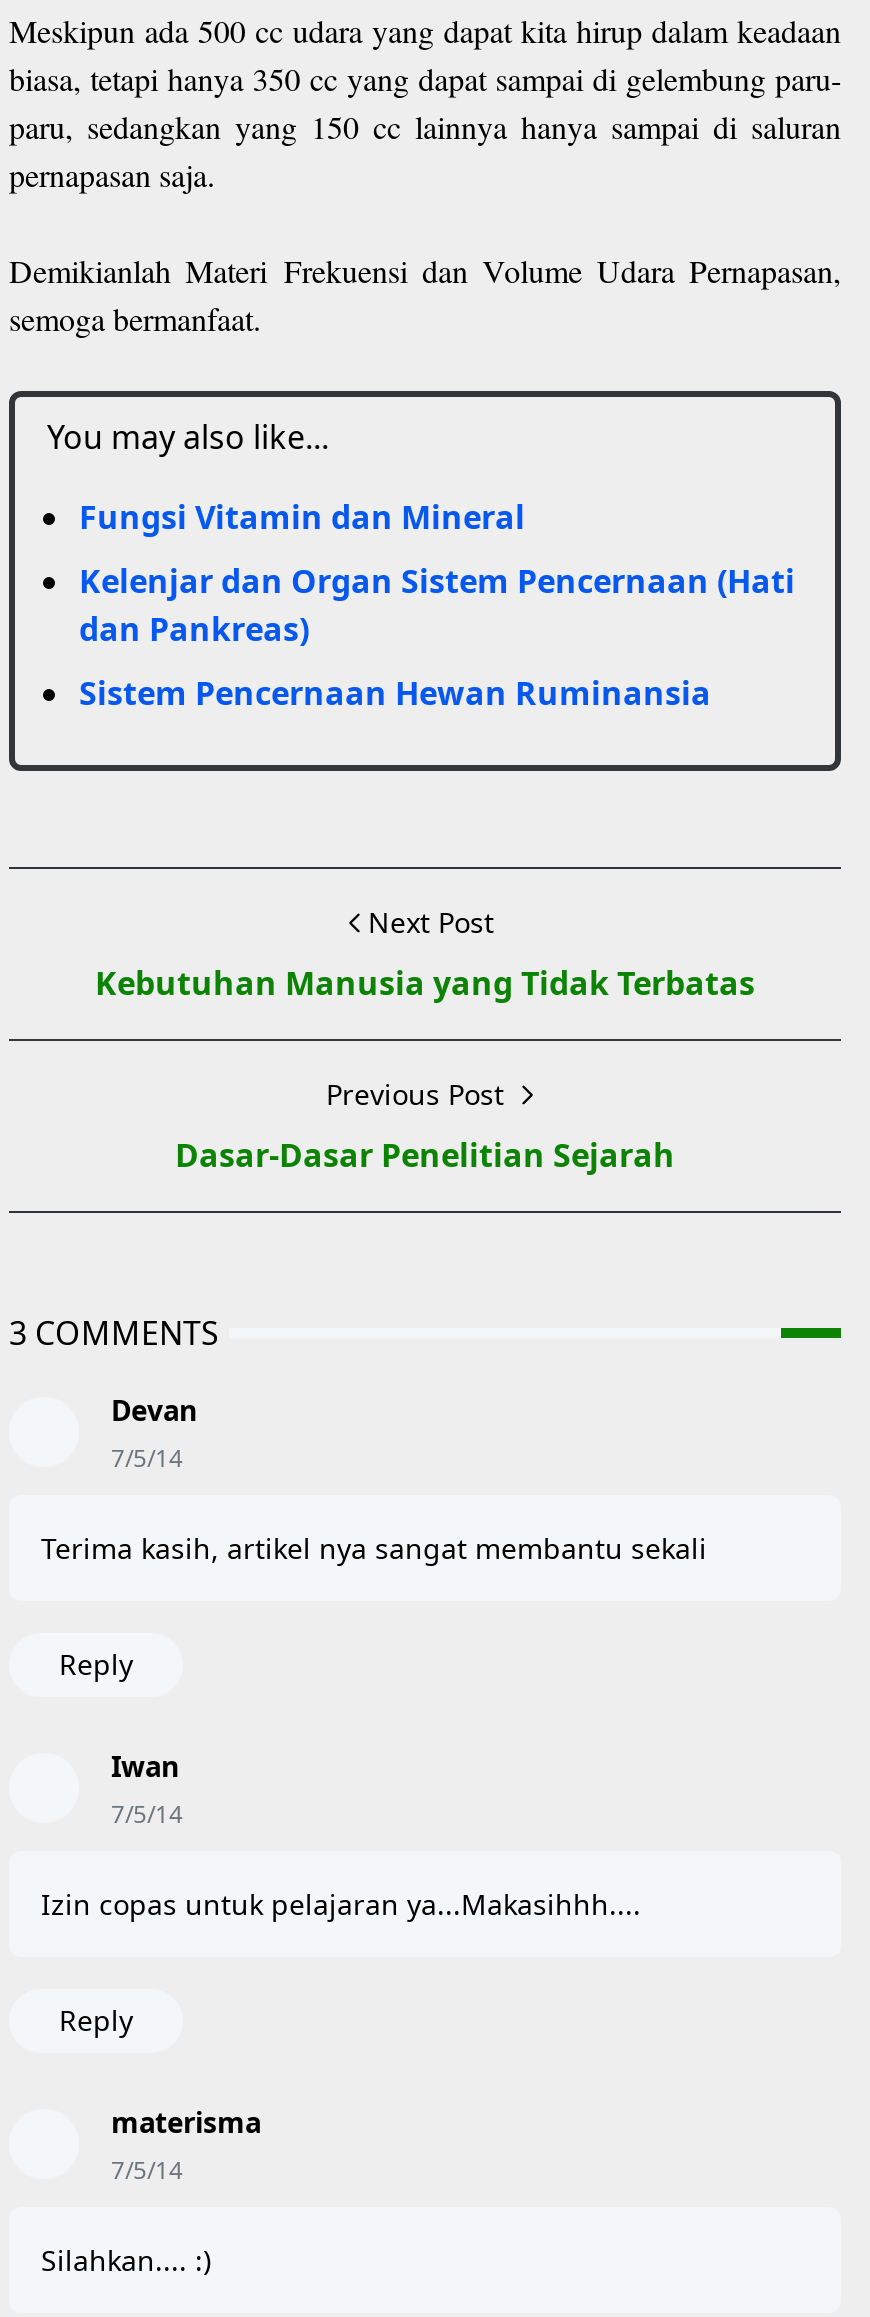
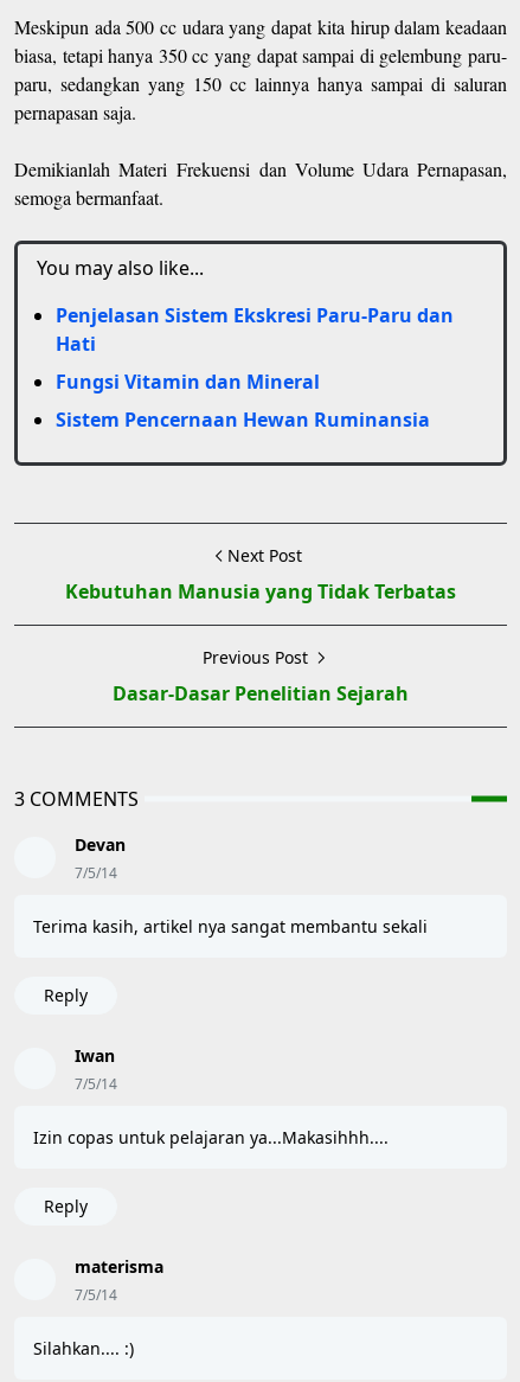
none -> [56,302,454,357] Penjelasan Sistem Ekskresi Paru-Paru dan | Hati
moved [79,495,525,539] -> [56,368,320,395]: Fungsi Vitamin dan Mineral
[79,559,795,651] Kelenjar dan Organ Sistem Pencernaan (Hati | dan Pankreas) -> none

